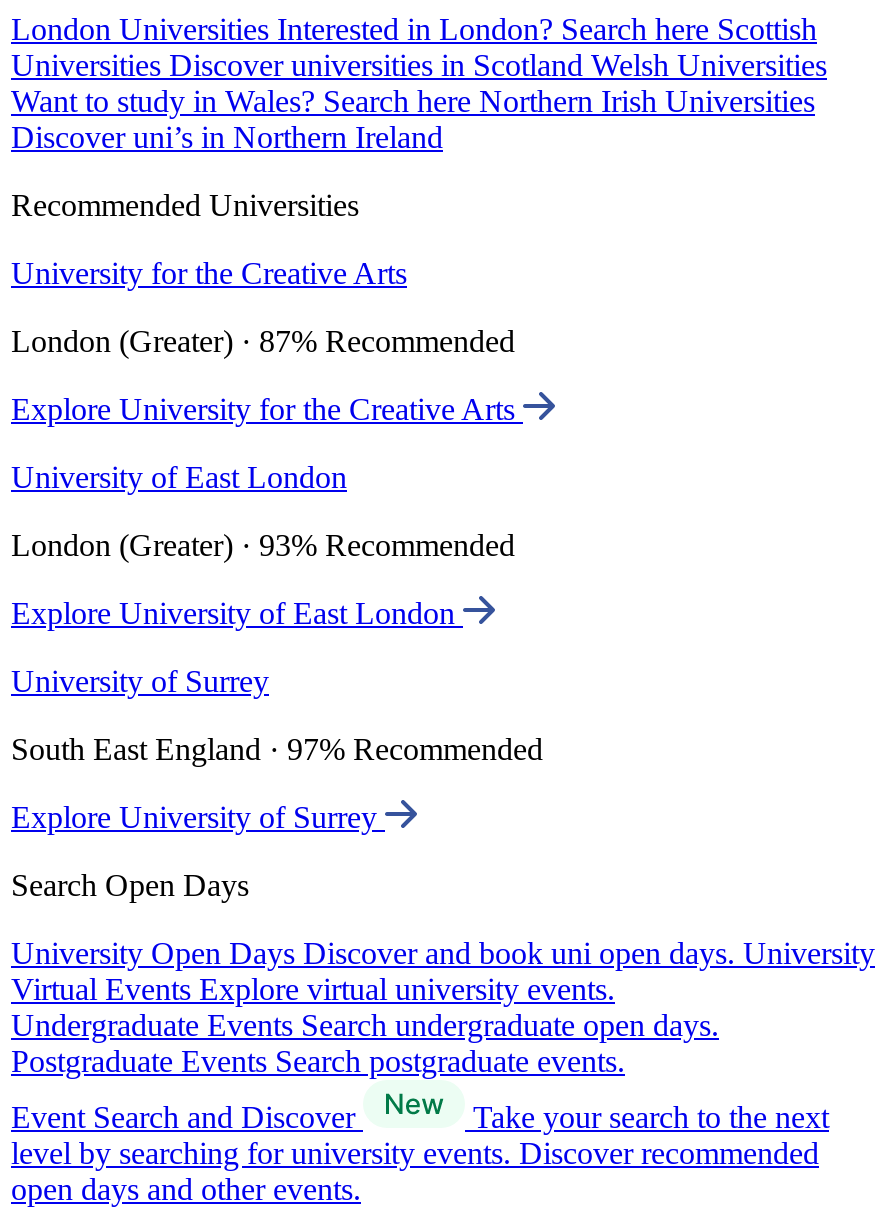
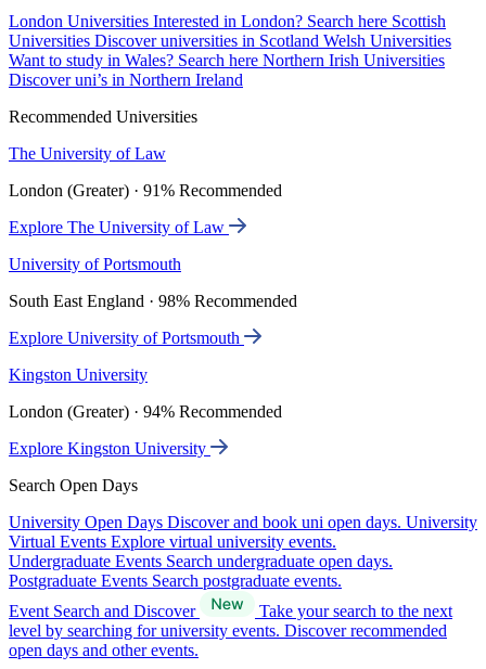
[11,256,407,290] University for the Creative Arts -> [9,144,166,163] The University of Law
[11,324,515,358] London (Greater) · 87% Recommended -> [9,181,282,200] London (Greater) · 91% Recommended
[11,392,523,426] Explore University for the Creative Arts -> [9,218,229,236] Explore The University of Law
[11,460,347,494] University of East London -> [9,255,181,273] University of Portsmouth
[11,528,515,562] London (Greater) · 93% Recommended -> [9,292,297,310] South East England · 98% Recommended
[11,596,463,630] Explore University of East London -> [9,329,244,347] Explore University of Portsmouth
[11,664,269,698] University of Surrey -> [9,366,148,384] Kingston University
[11,732,543,766] South East England · 97% Recommended -> [9,402,282,421] London (Greater) · 94% Recommended
[11,800,385,834] Explore University of Surrey -> [9,439,210,458] Explore Kingston University

